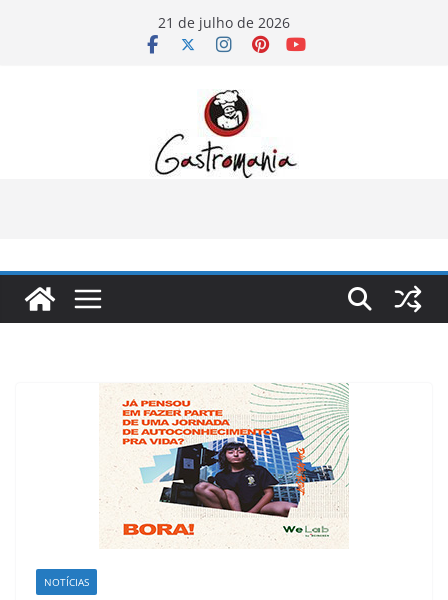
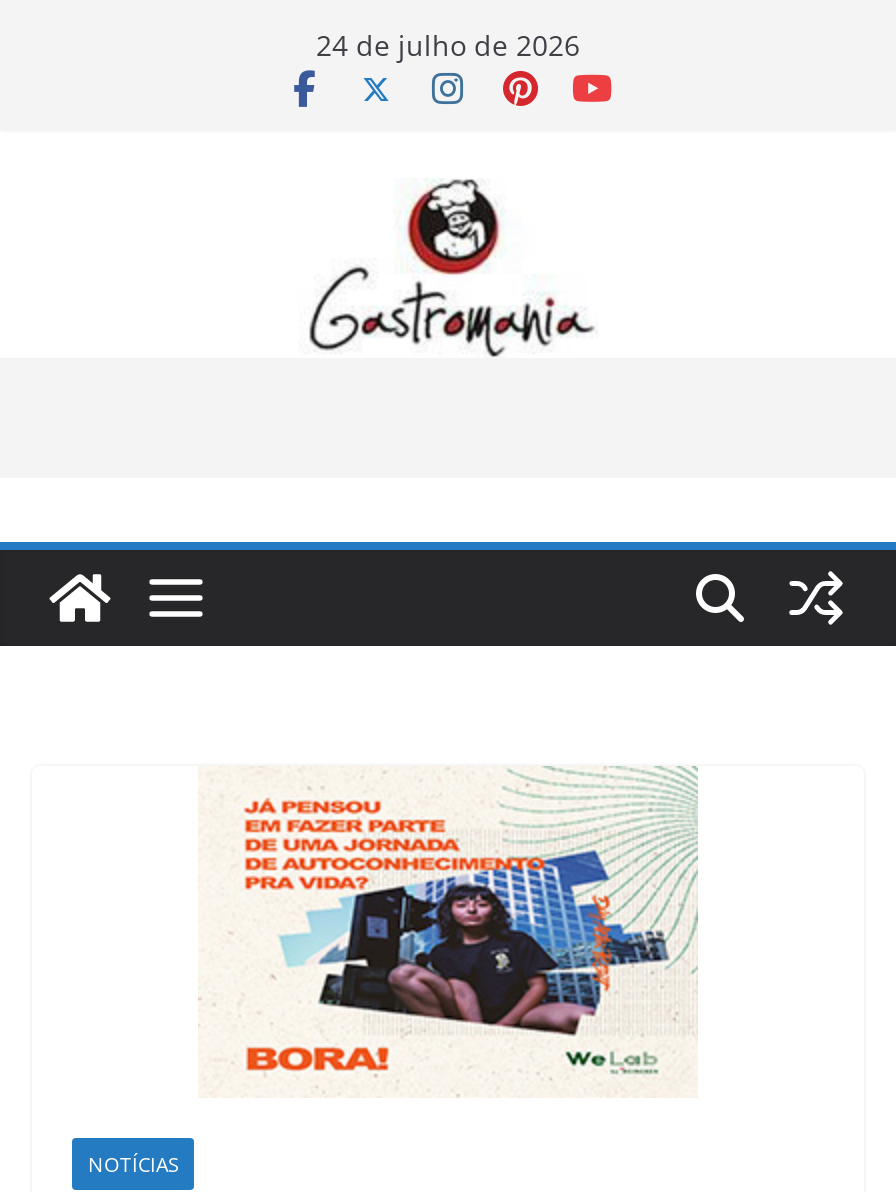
[158,13,290,32] 21 de julho de 2026 -> [316,26,580,64] 24 de julho de 2026

